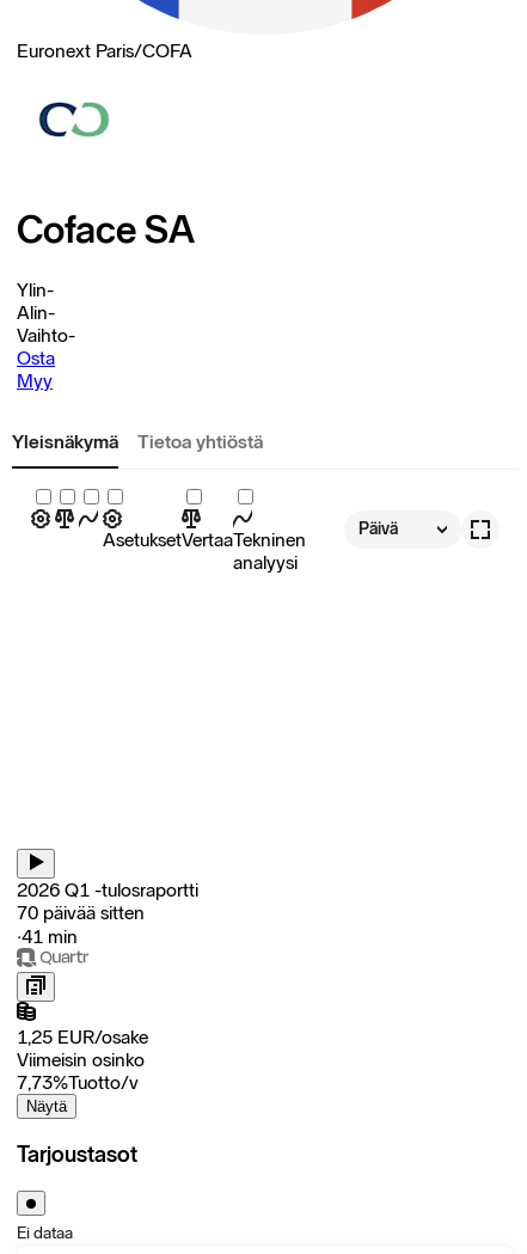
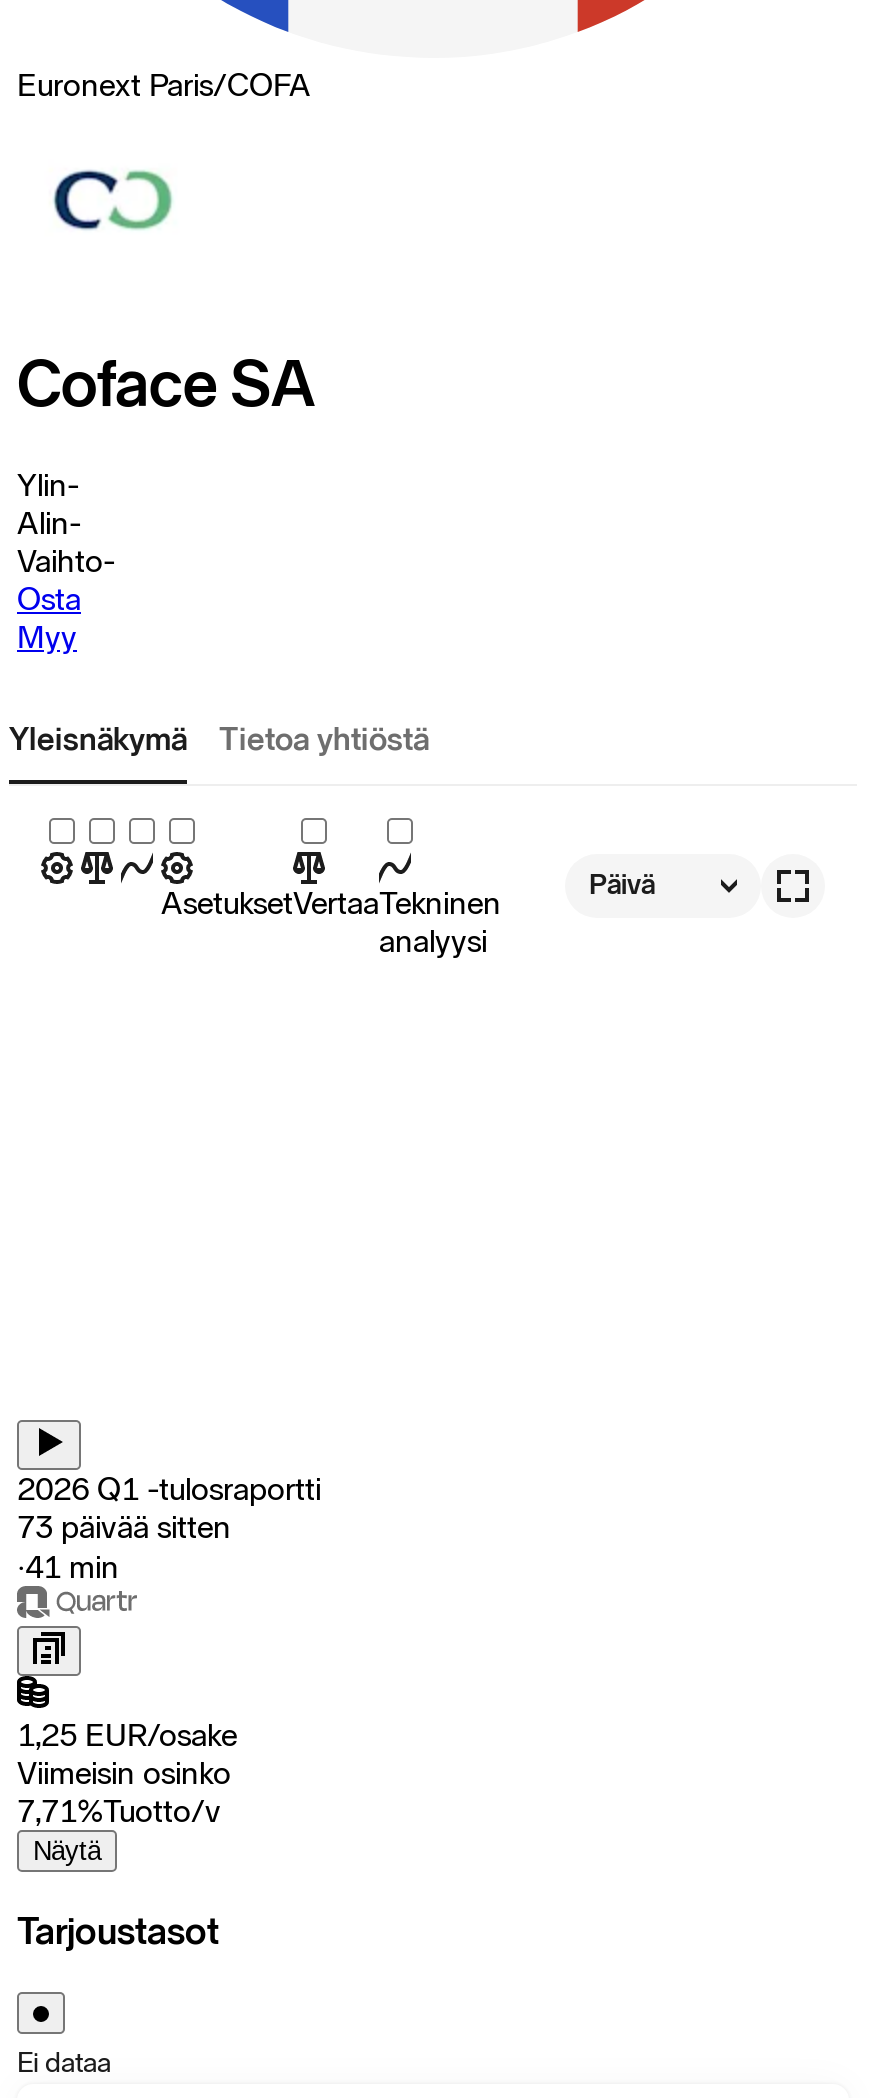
[17,901,145,924] 70 päivää sitten -> [17,1508,231,1546] 73 päivää sitten
[17,1071,139,1094] 7,73%Tuotto/v -> [17,1792,221,1830] 7,71%Tuotto/v

